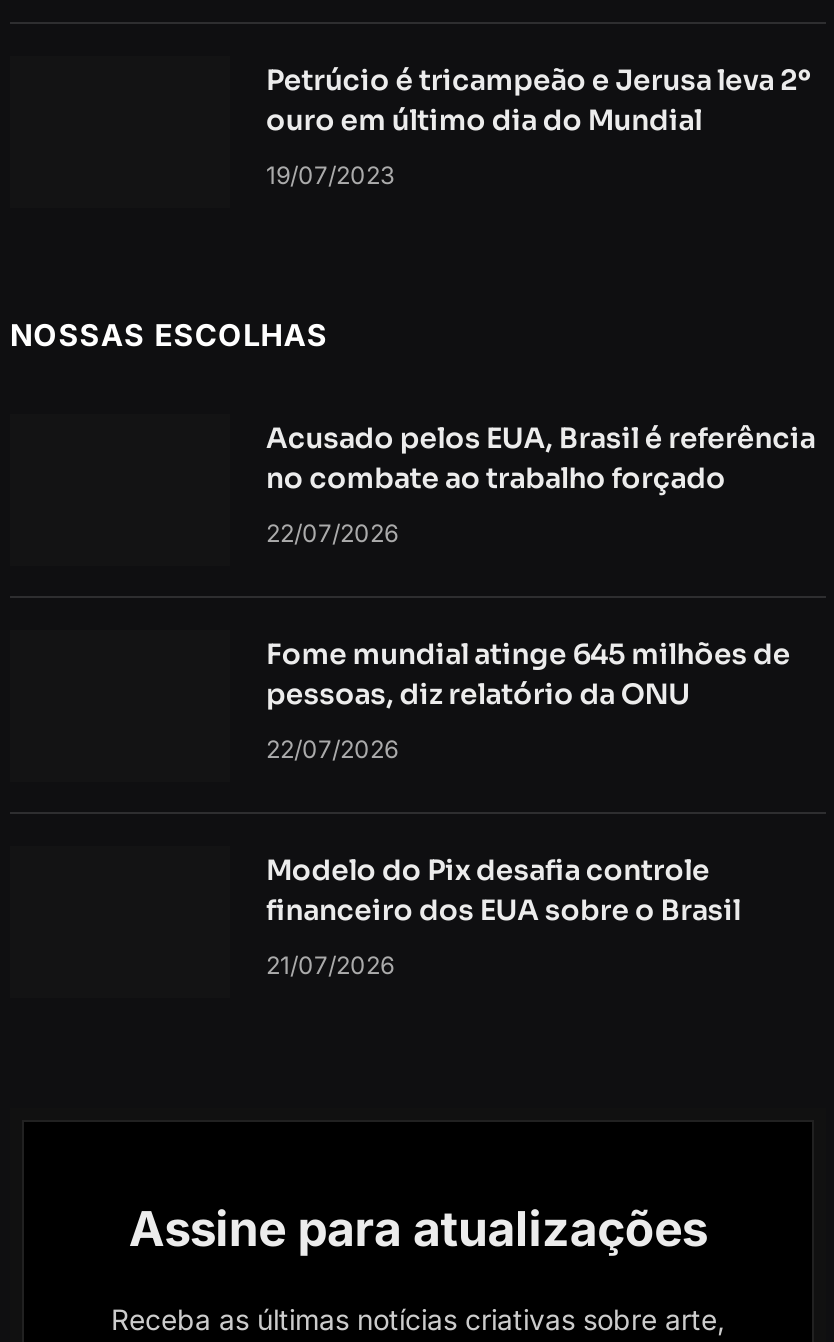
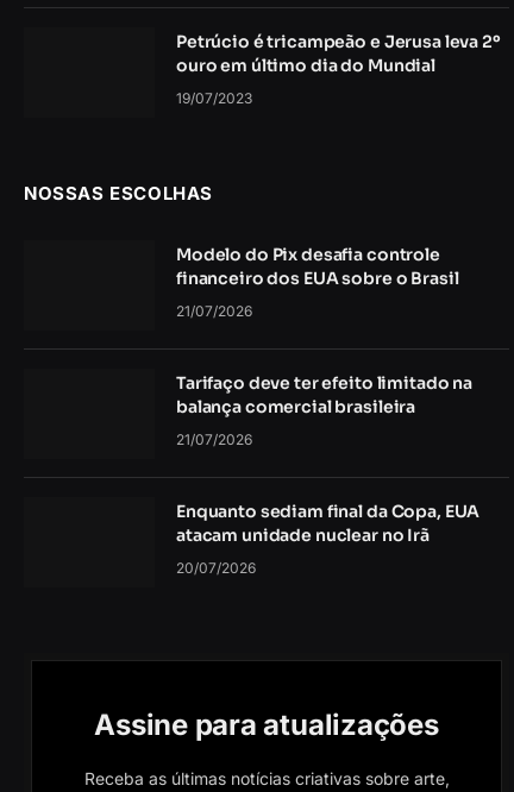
[266,419,815,763] Acusado pelos EUA, Brasil é referência | no combate ao trabalho forçado | 22/07/2026 | Fome mundial atinge 645 milhões de | pessoas, diz relatório da ONU | 22/07/2026 -> none
moved [266,851,741,979] -> [176,243,459,320]: Modelo do Pix desafia controle | financeiro dos EUA sobre o Brasil | 21/07/2026
none -> [176,372,480,576] Tarifaço deve ter efeito limitado na | balança comercial brasileira | 21/07/2026 | Enquanto sediam final da Copa, EUA | atacam unidade nuclear no Irã | 20/07/2026

